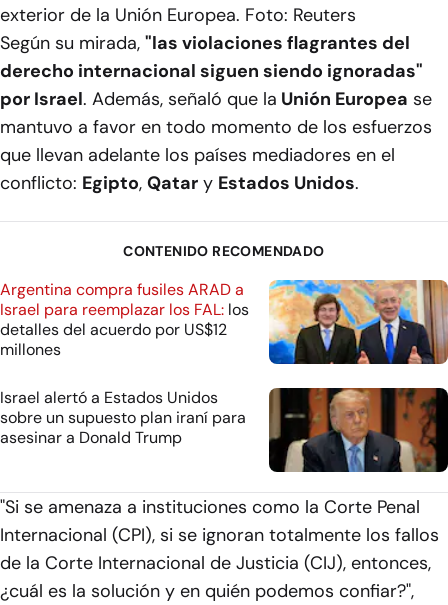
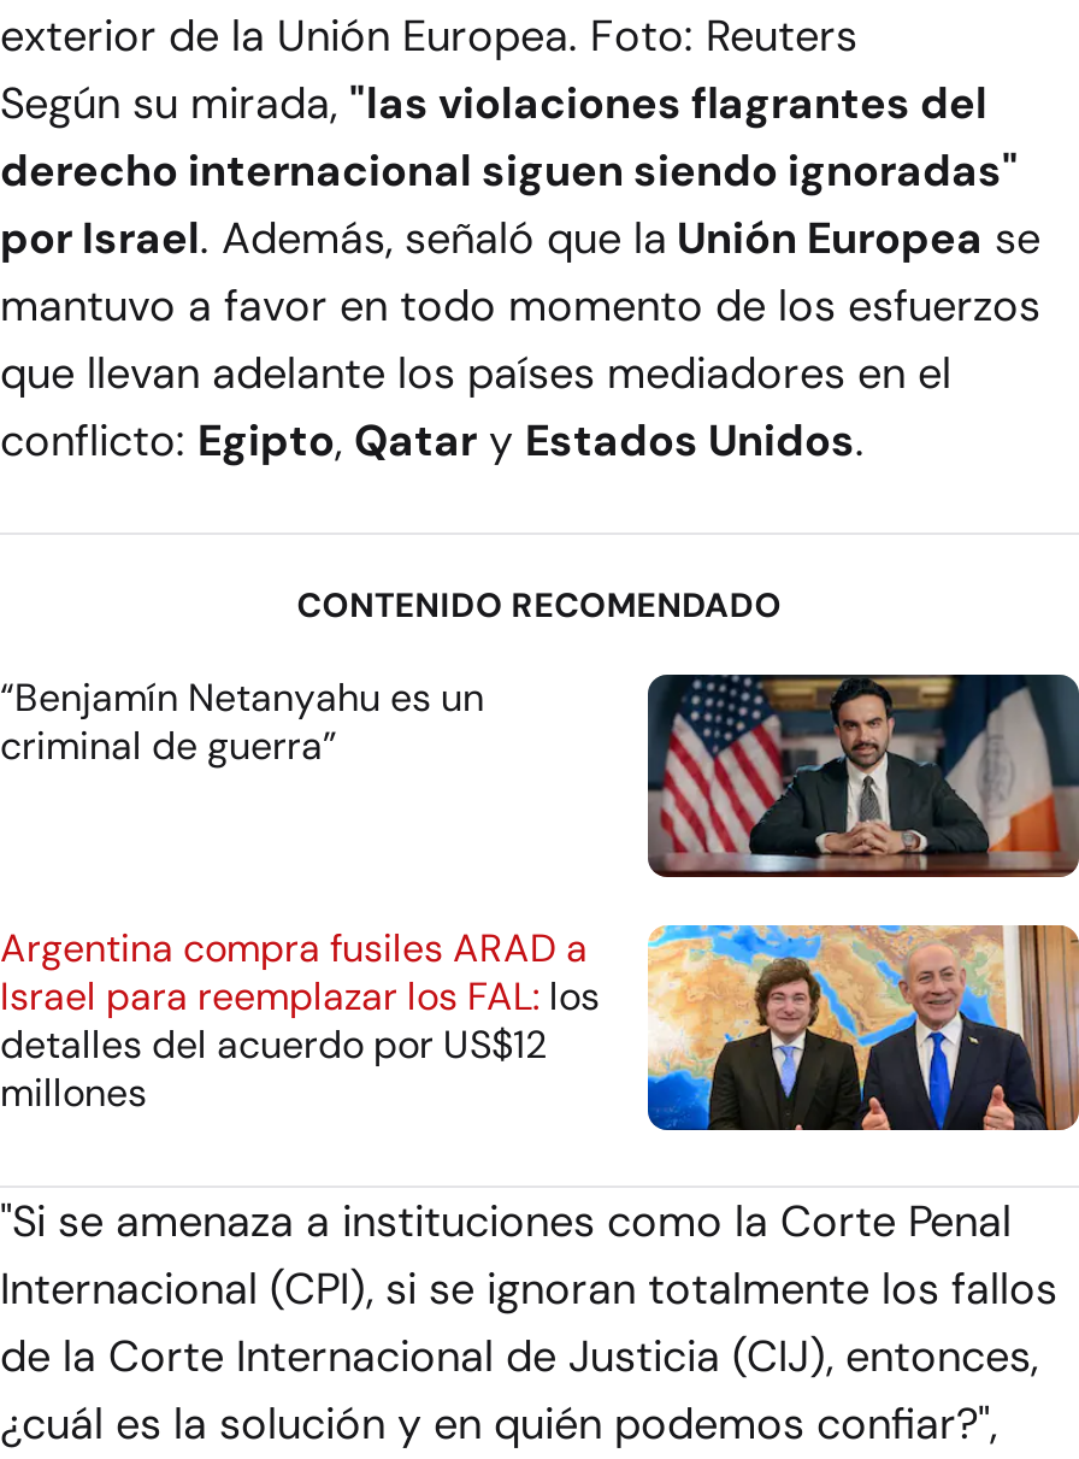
none -> [0,672,484,770] “Benjamín Netanyahu es un | criminal de guerra”
none -> [645,672,1072,879] [image]
moved [0,278,448,368] -> [0,920,1079,1137]: [image] | Argentina compra fusiles ARAD a | Israel para reemplazar los FAL: los | detalles del acuerdo por US$12 | millones
[0,387,445,473] [image] | Israel alertó a Estados Unidos | sobre un supuesto plan iraní para | asesinar a Donald Trump -> none

